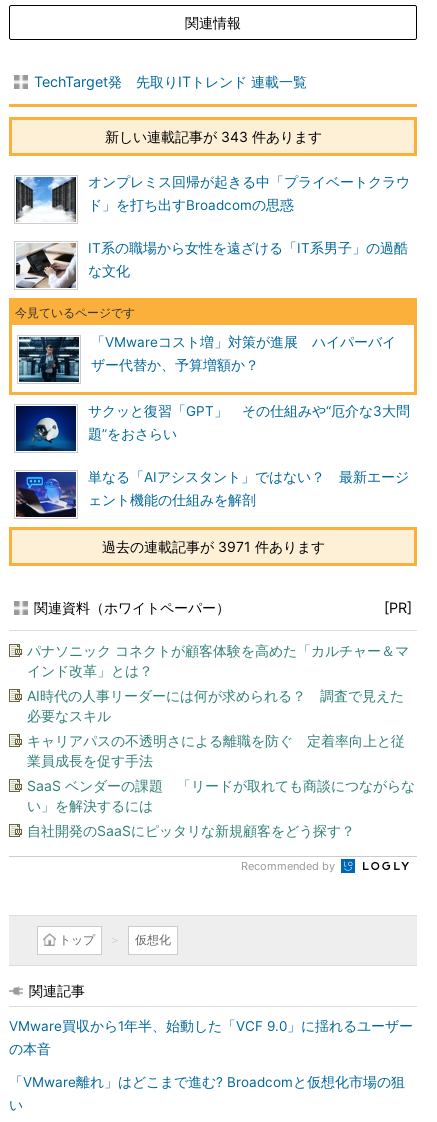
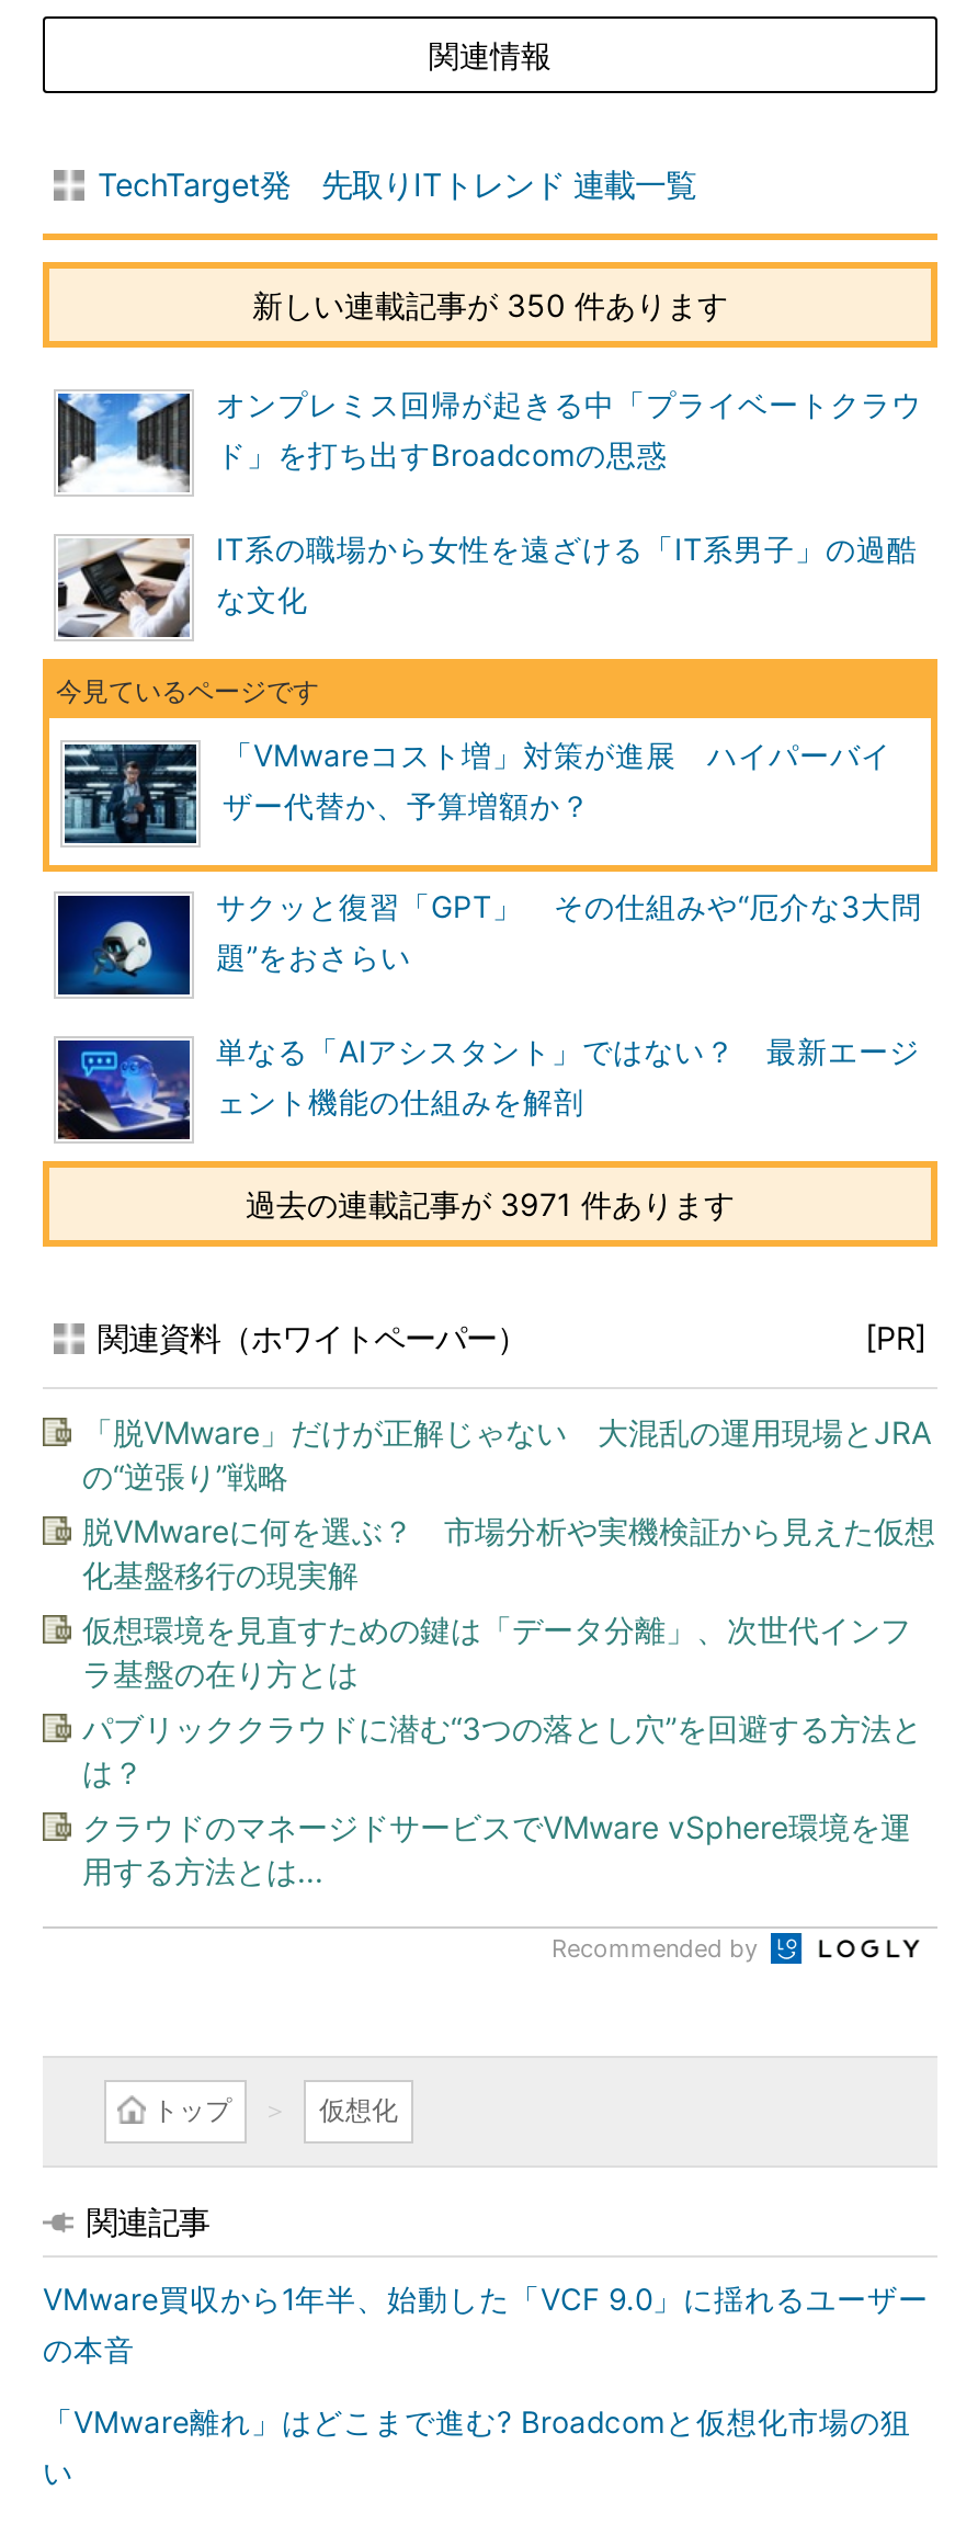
[104,128,321,145] 新しい連載記事が 343 件あります -> [252,286,728,323] 新しい連載記事が 350 件あります
[27,642,409,679] パナソニック コネクトが顧客体験を高めた「カルチャー＆マ | インド改革」とは？ -> [82,1413,931,1494] 「脱VMware」だけが正解じゃない 大混乱の運用現場とJRA | の“逆張り”戦略
[27,687,404,724] AI時代の人事リーダーには何が求められる？ 調査で見えた | 必要なスキル -> [82,1512,935,1593] 脱VMwareに何を選ぶ？ 市場分析や実機検証から見えた仮想 | 化基盤移行の現実解
[27,732,405,769] キャリアパスの不透明さによる離職を防ぐ 定着率向上と従 | 業員成長を促す手法 -> [82,1611,911,1692] 仮想環境を見直すための鍵は「データ分離」、次世代インフ | ラ基盤の在り方とは
[27,777,415,814] SaaS ベンダーの課題 「リードが取れても商談につながらな | い」を解決するには -> [82,1709,922,1790] パブリッククラウドに潜む“3つの落とし穴”を回避する方法と | は？
[27,822,355,839] 自社開発のSaaSにピッタリな新規顧客をどう探す？ -> [82,1808,911,1889] クラウドのマネージドサービスでVMware vSphere環境を運 | 用する方法とは...

